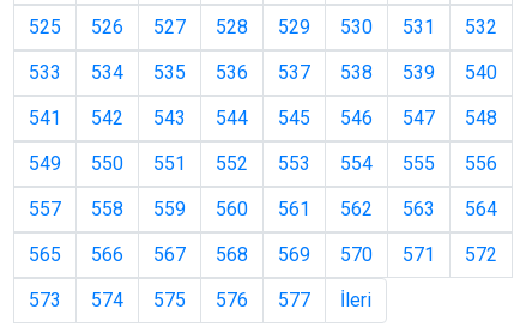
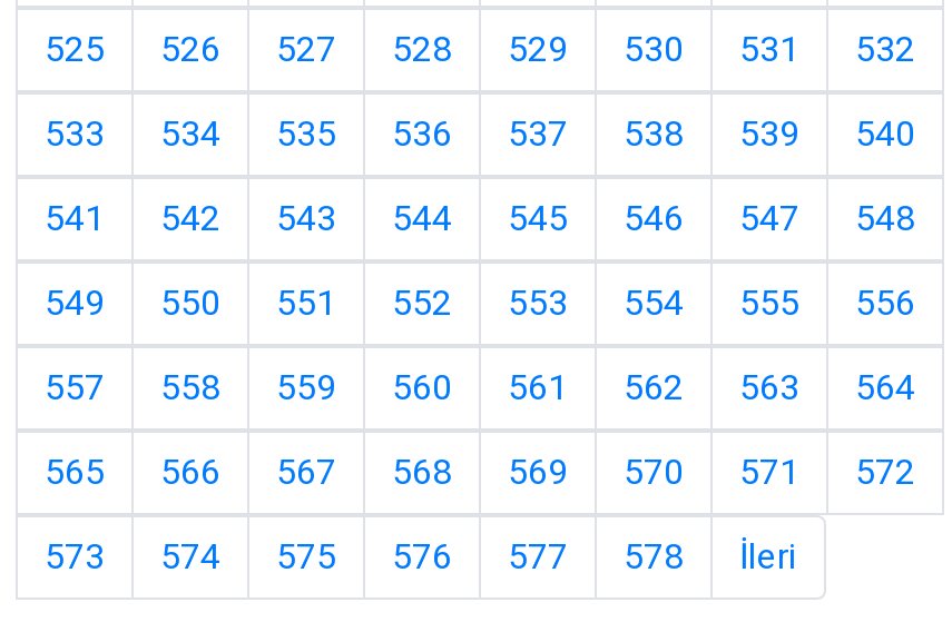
none -> [624,535,684,577] 578

